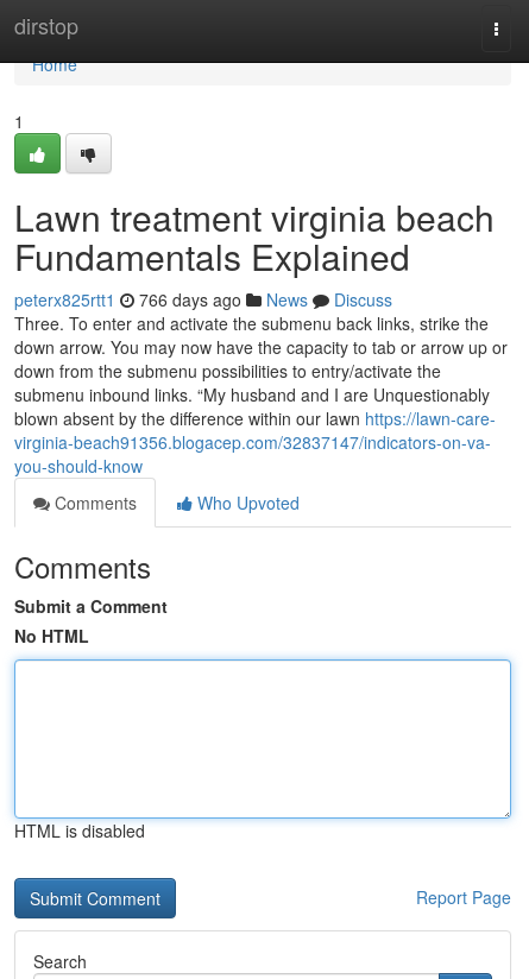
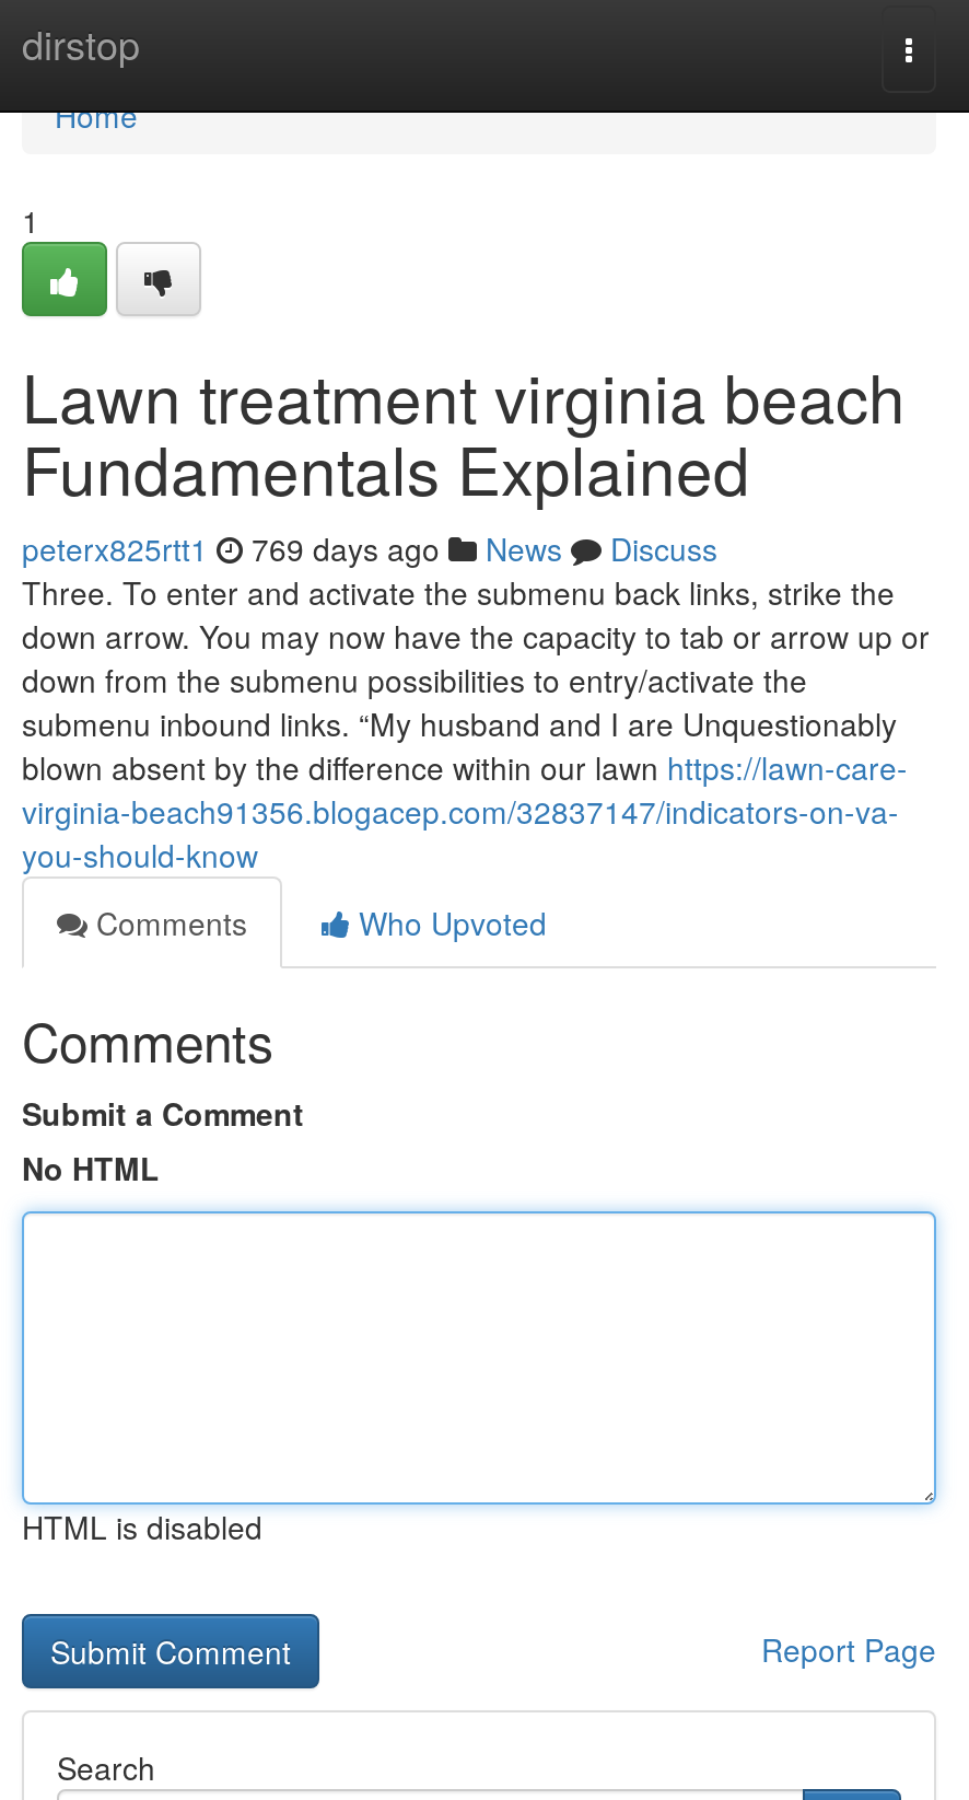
[14,288,392,311] peterx825rtt1 766 days ago News Discuss -> [22,526,717,570] peterx825rtt1 769 days ago News Discuss

